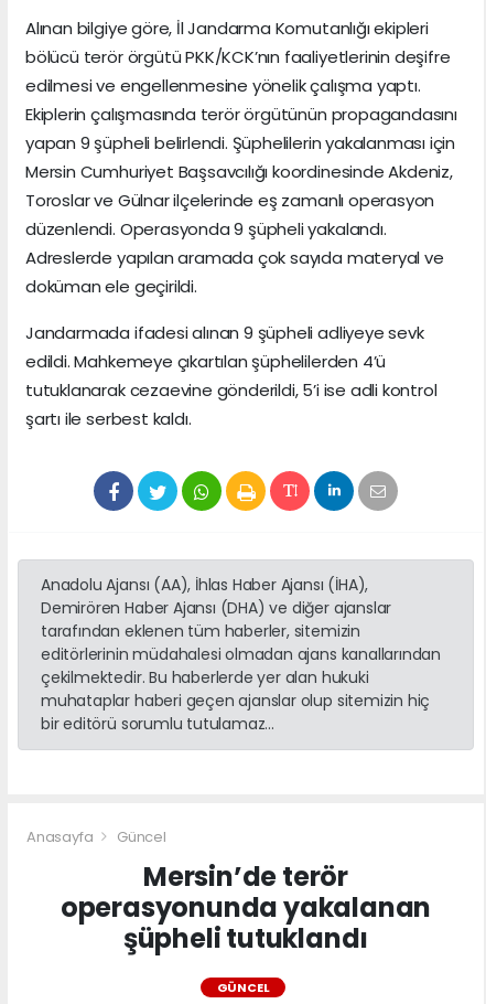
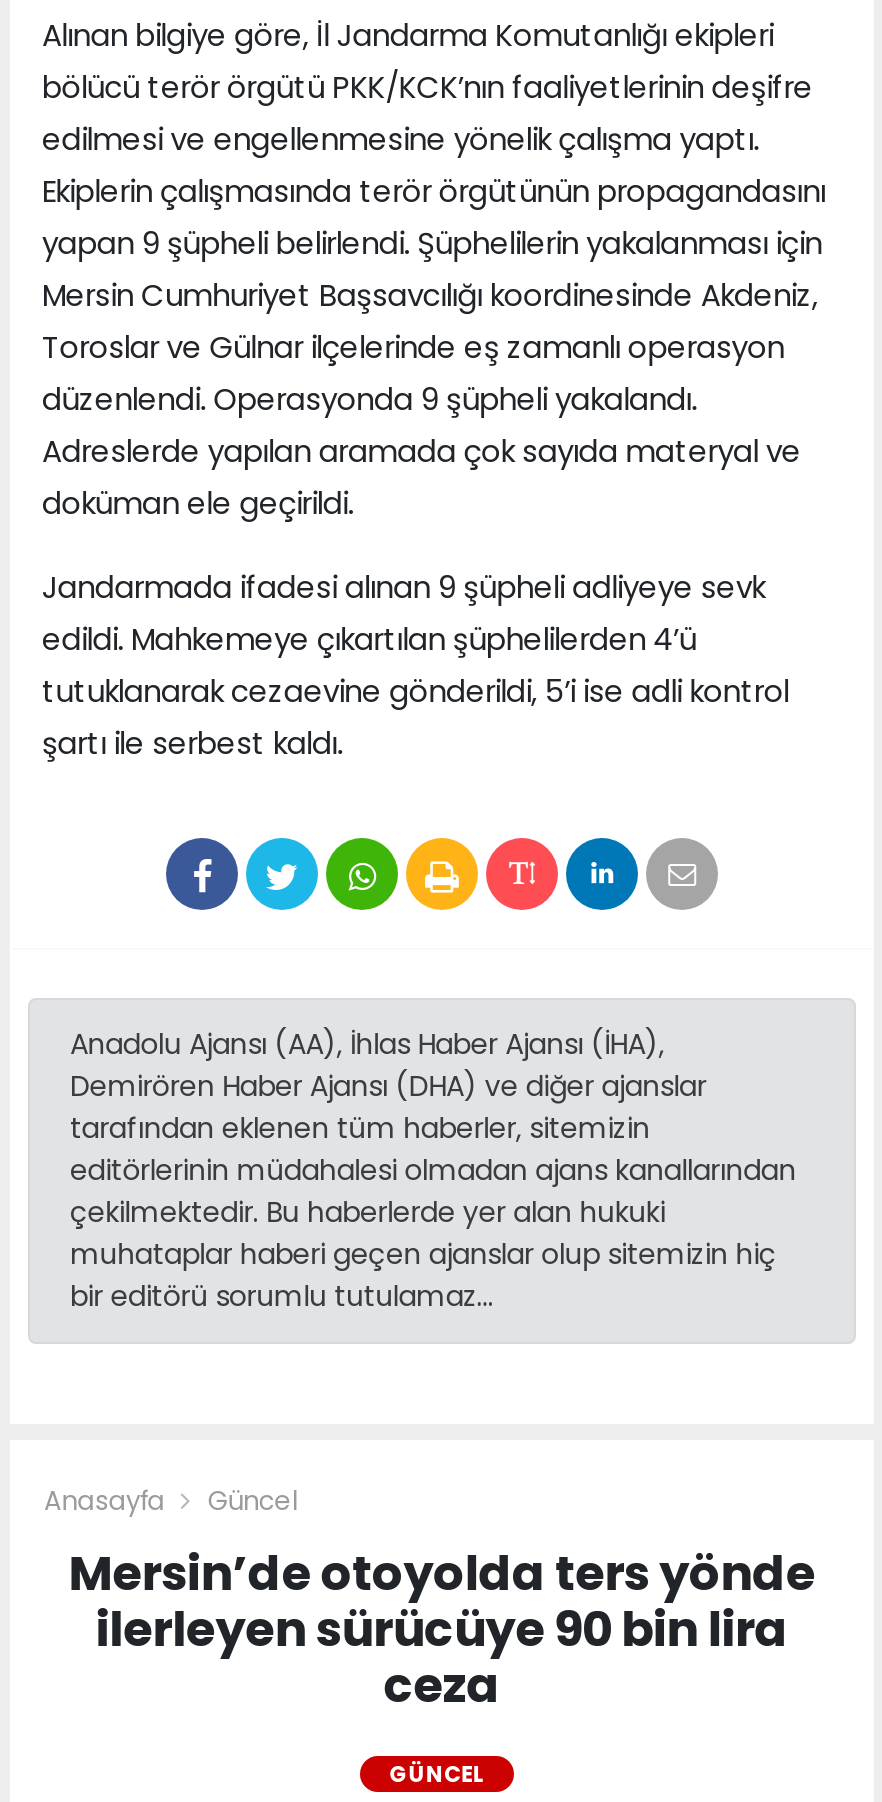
[60,859,431,957] Mersin’de terör | operasyonunda yakalanan | şüpheli tutuklandı -> [69,1541,815,1719] Mersin’de otoyolda ters yönde | ilerleyen sürücüye 90 bin lira | ceza

